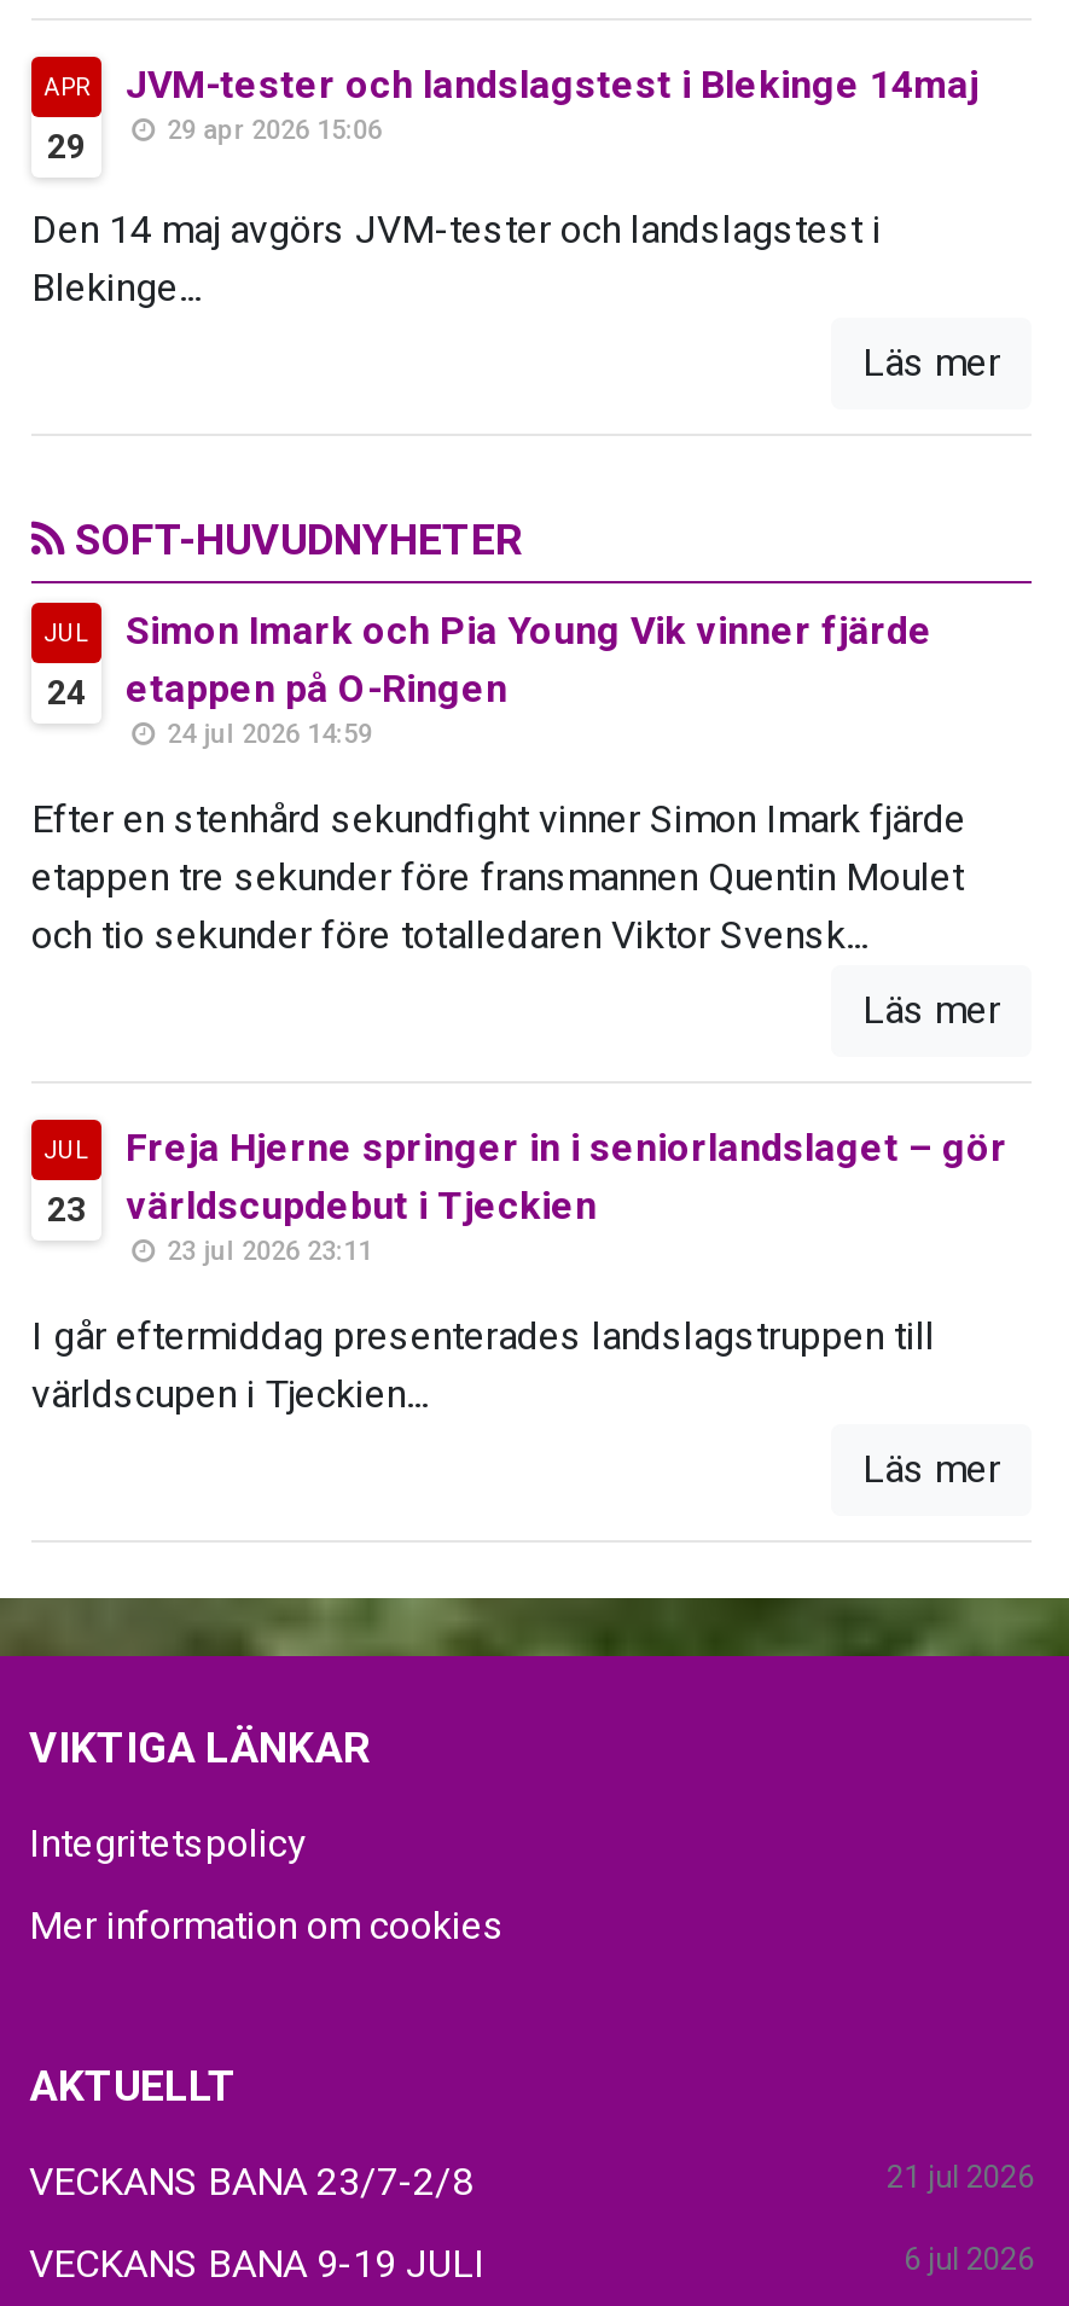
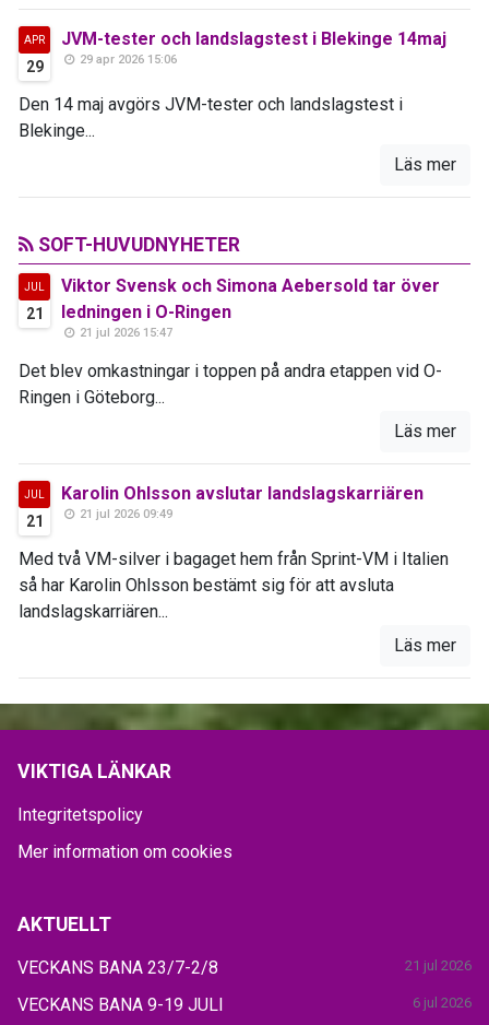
[126,607,933,749] Simon Imark och Pia Young Vik vinner fjärde | etappen på O-Ringen | 24 jul 2026 14:59 -> [61,275,440,340] Viktor Svensk och Simona Aebersold tar över | ledningen i O-Ringen | 21 jul 2026 15:47
[47,672,86,711] 24 -> [26,305,43,322] 21
[31,795,966,957] Efter en stenhård sekundfight vinner Simon Imark fjärde | etappen tre sekunder före fransmannen Quentin Moulet | och tio sekunder före totalledaren Viktor Svensk... -> [19,360,442,407] Det blev omkastningar i toppen på andra etappen vid O- | Ringen i Göteborg...
[126,1124,1007,1266] Freja Hjerne springer in i seniorlandslaget – gör | världscupdebut i Tjeckien | 23 jul 2026 23:11 -> [61,483,424,521] Karolin Ohlsson avslutar landslagskarriären | 21 jul 2026 09:49
[47,1189,86,1228] 23 -> [26,512,43,530] 21
[31,1312,935,1416] I går eftermiddag presenterades landslagstruppen till | världscupen i Tjeckien... -> [19,548,449,621] Med två VM-silver i bagaget hem från Sprint-VM i Italien | så har Karolin Ohlsson bestämt sig för att avsluta | landslagskarriären...

